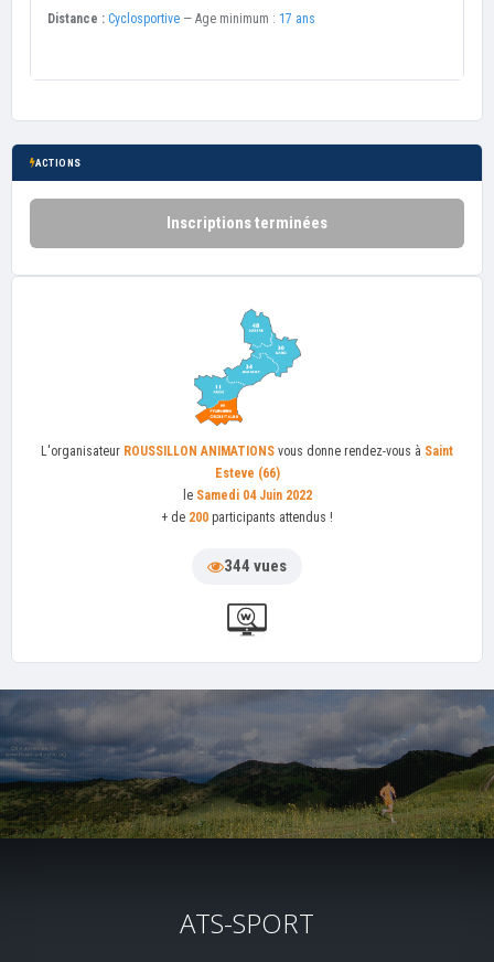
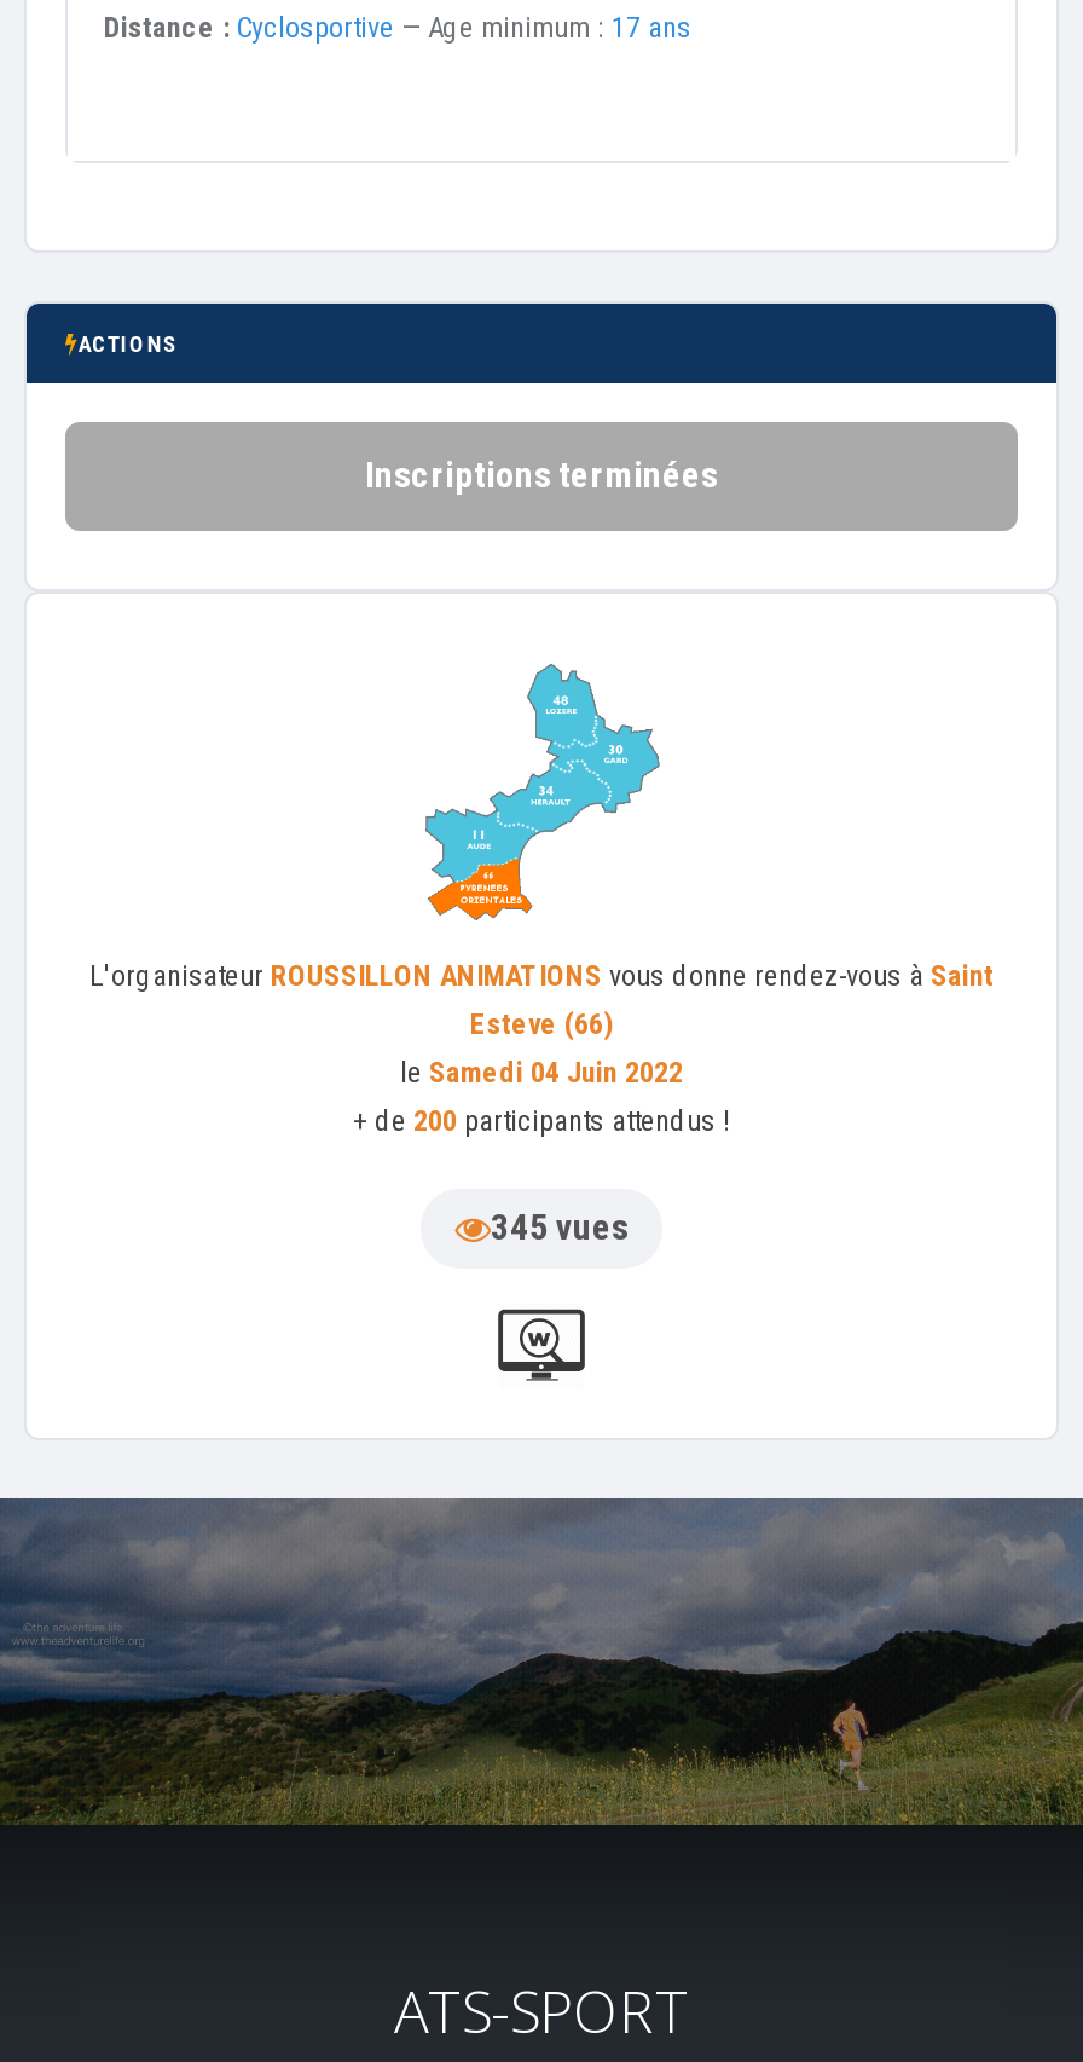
[224,556,287,576] 344 vues -> [491,1206,629,1250] 345 vues

